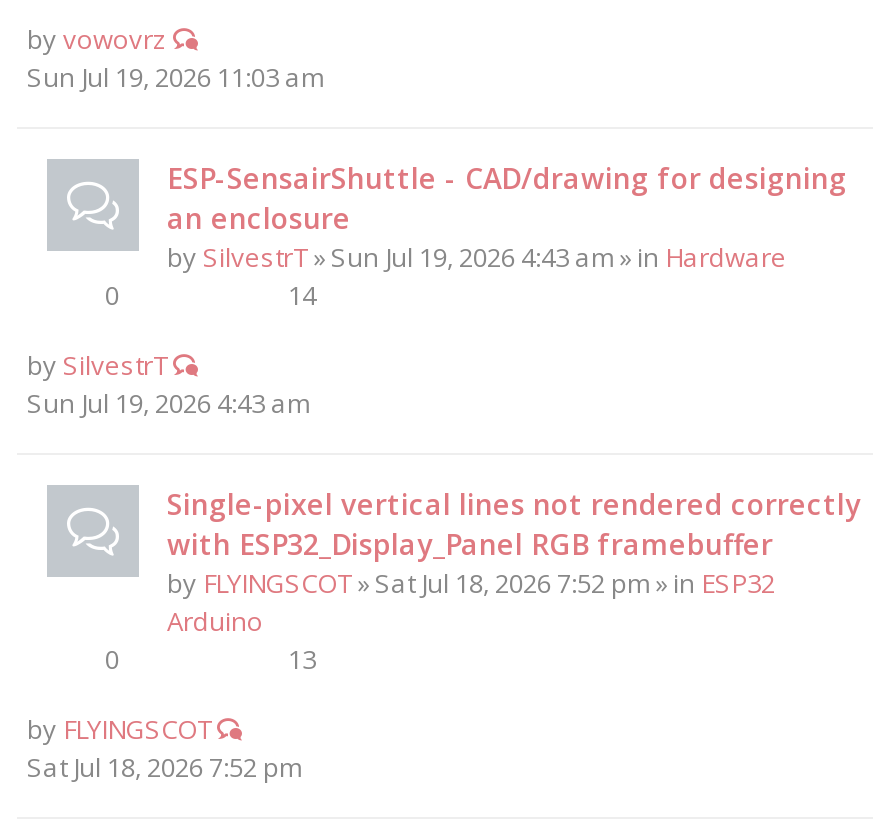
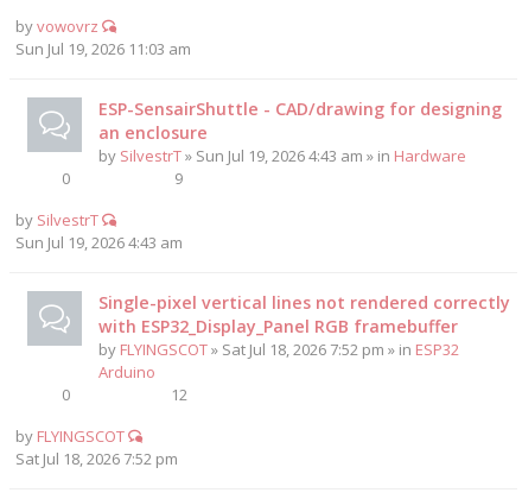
[288,277,316,313] 14 -> [174,168,183,189] 9
[288,641,316,677] 13 -> [170,384,187,405] 12

